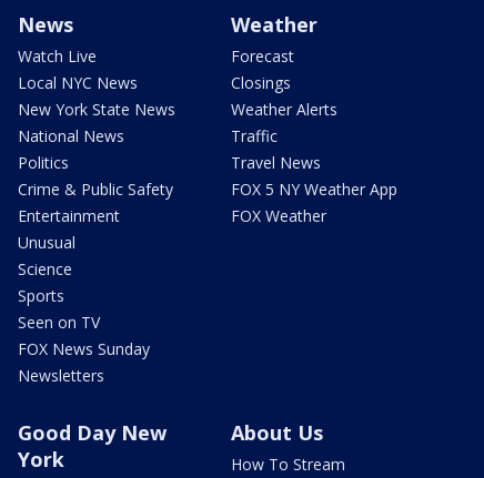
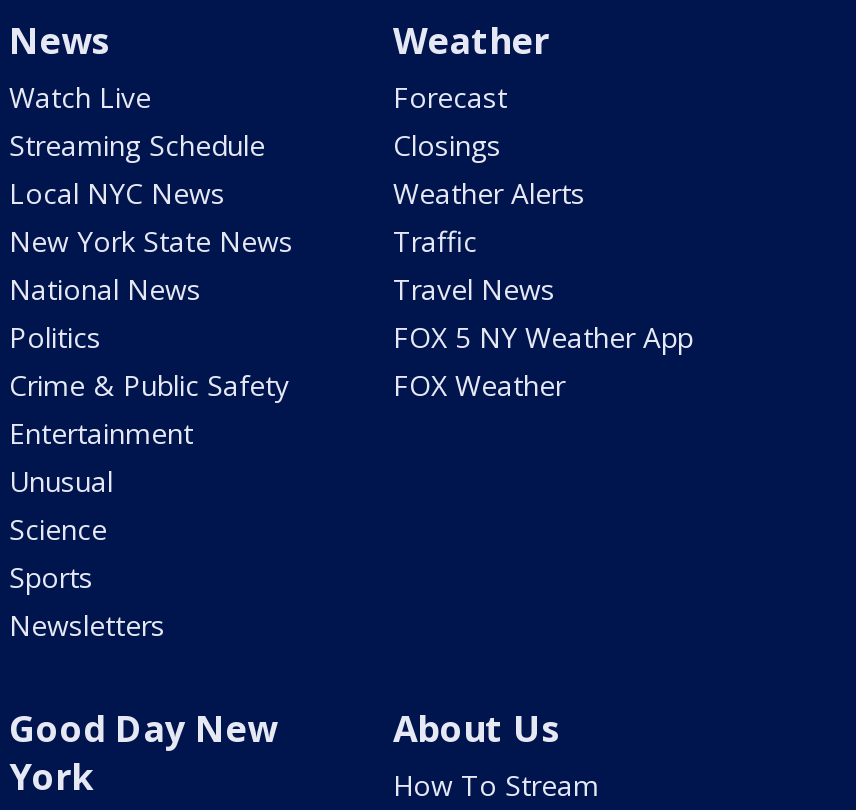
moved [18,72,175,306] -> [9,174,293,596]: Local NYC News | New York State News | National News | ... | Science | Sports
none -> [9,126,265,164] Streaming Schedule
[18,312,150,359] Seen on TV | FOX News Sunday -> none

